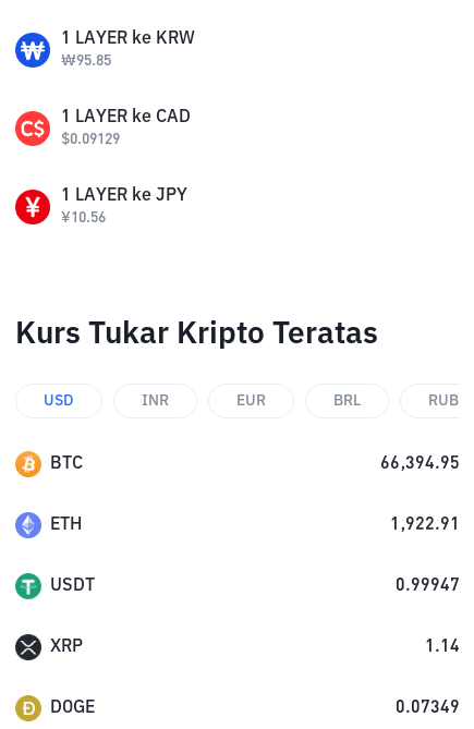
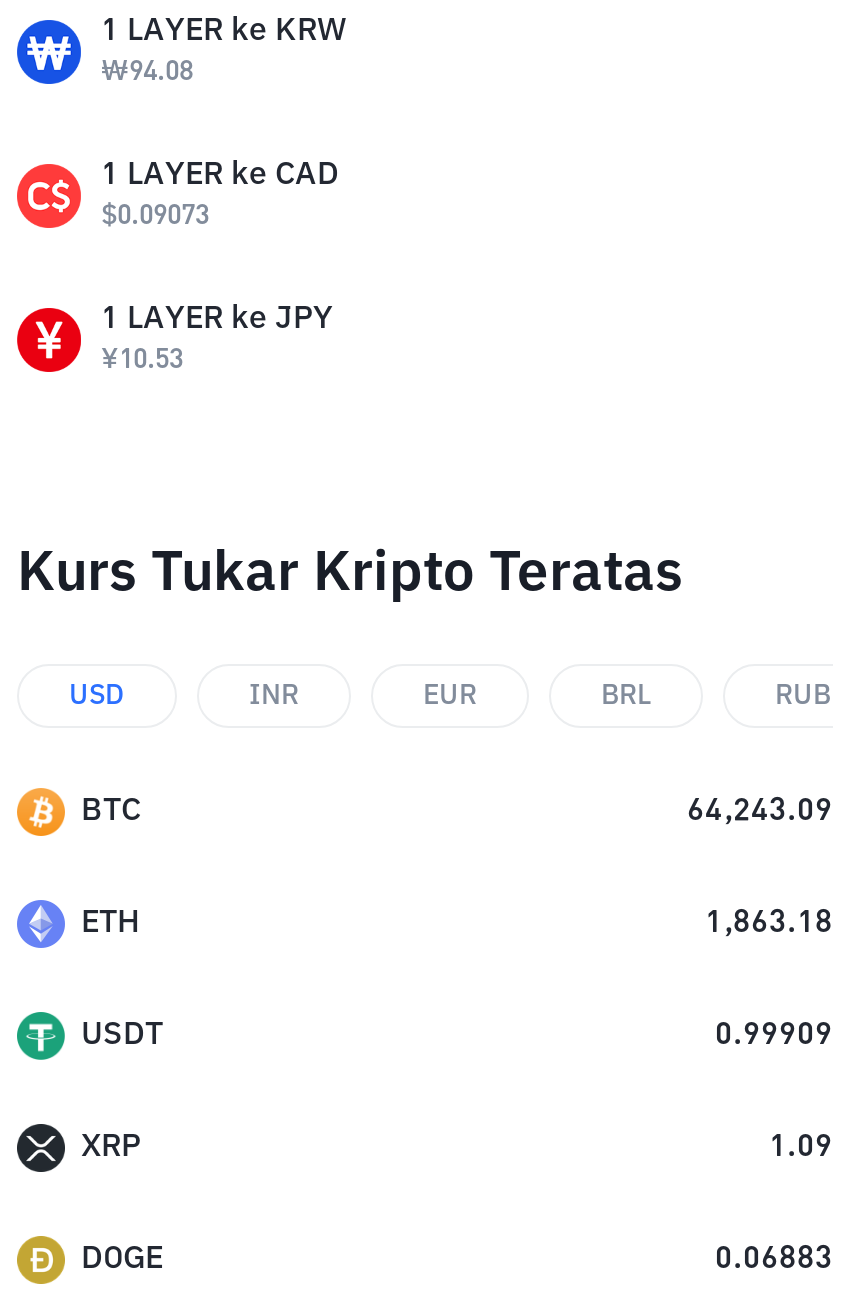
[61,53,111,69] ₩95.85 -> [101,58,193,86] ₩94.08
[61,132,120,147] $0.09129 -> [101,202,209,230] $0.09073
[61,210,106,226] ¥10.56 -> [101,346,183,374] ¥10.53
[380,455,460,473] 66,394.95 -> [687,796,833,828] 64,243.09
[390,517,460,534] 1,922.91 -> [705,908,833,940] 1,863.18
[396,578,460,595] 0.99947 -> [715,1020,833,1052] 0.99909
[425,639,460,656] 1.14 -> [769,1132,833,1164] 1.09
[396,700,460,717] 0.07349 -> [715,1244,833,1276] 0.06883

